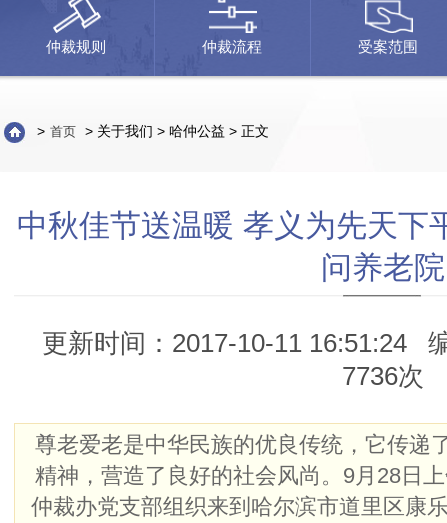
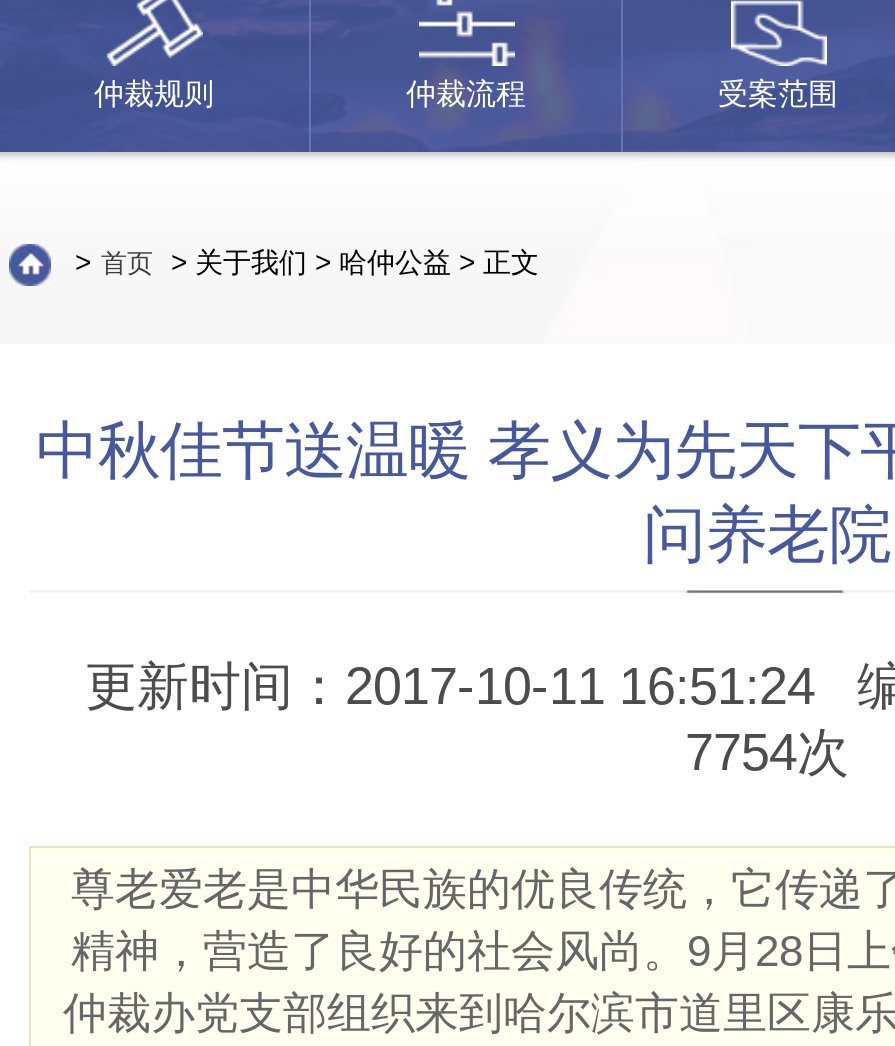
[342,362,424,390] 7736次 -> [685,724,849,780] 7754次

